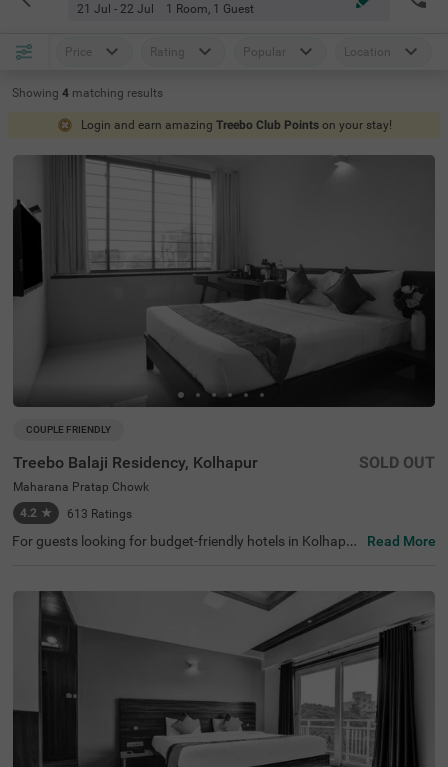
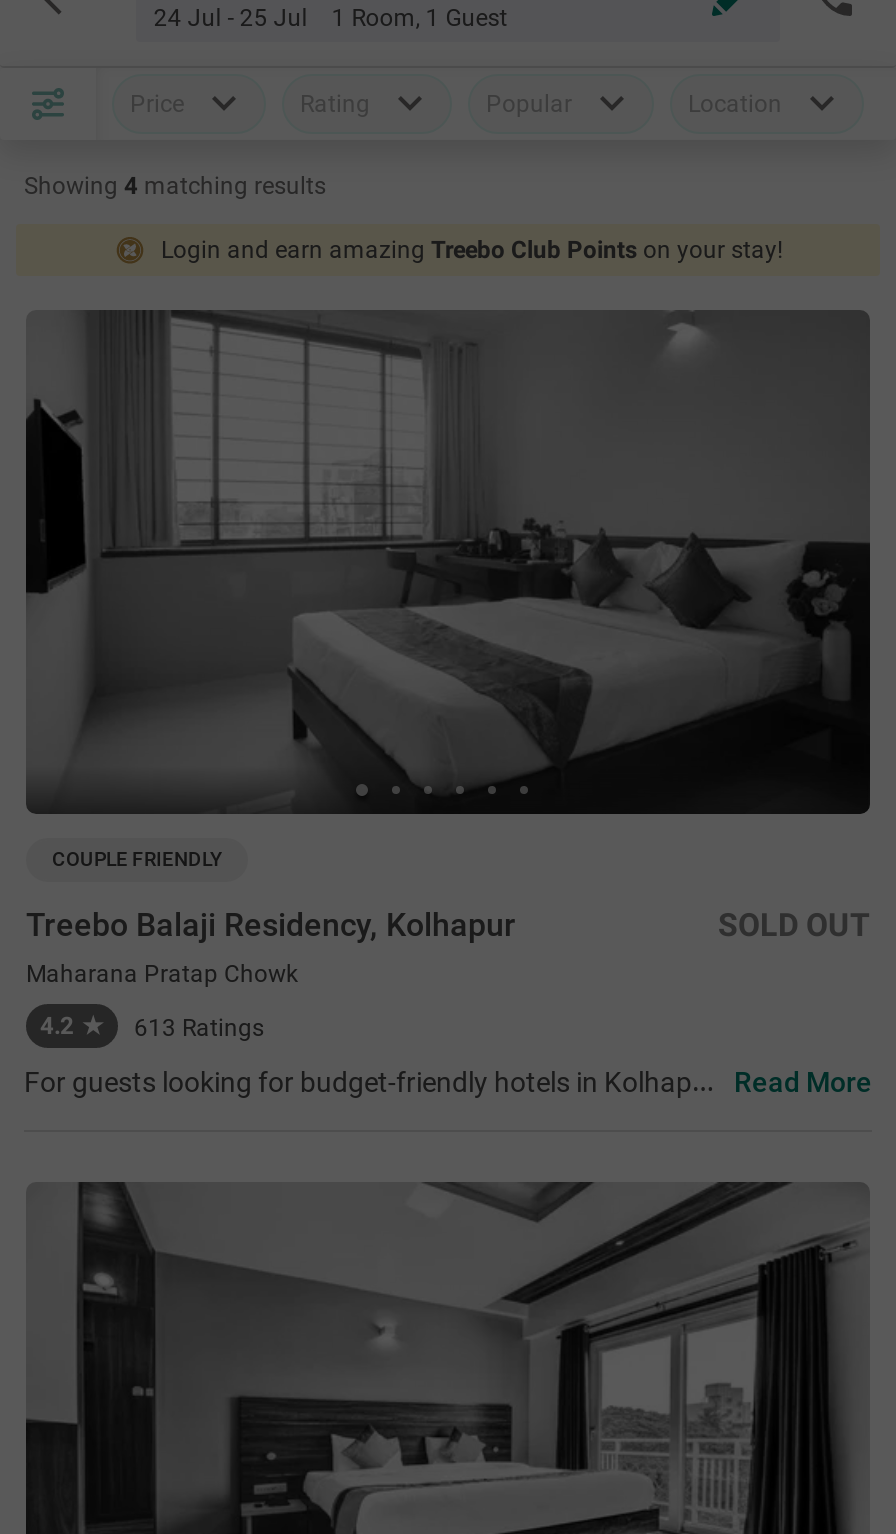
[77,2,254,16] 21 Jul - 22 Jul 1 Room, 1 Guest -> [154,4,508,32] 24 Jul - 25 Jul 1 Room, 1 Guest

